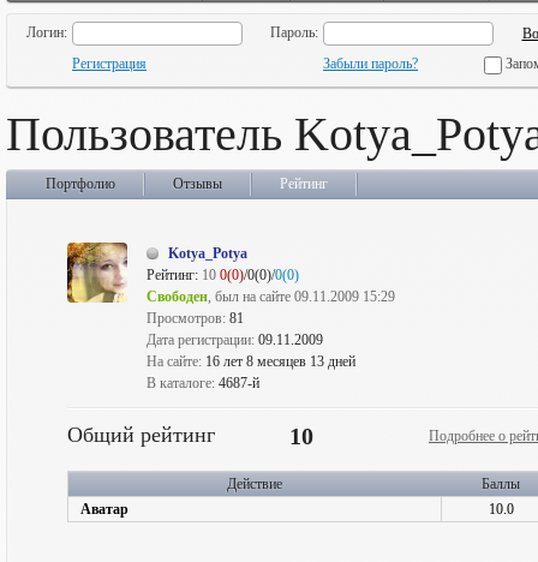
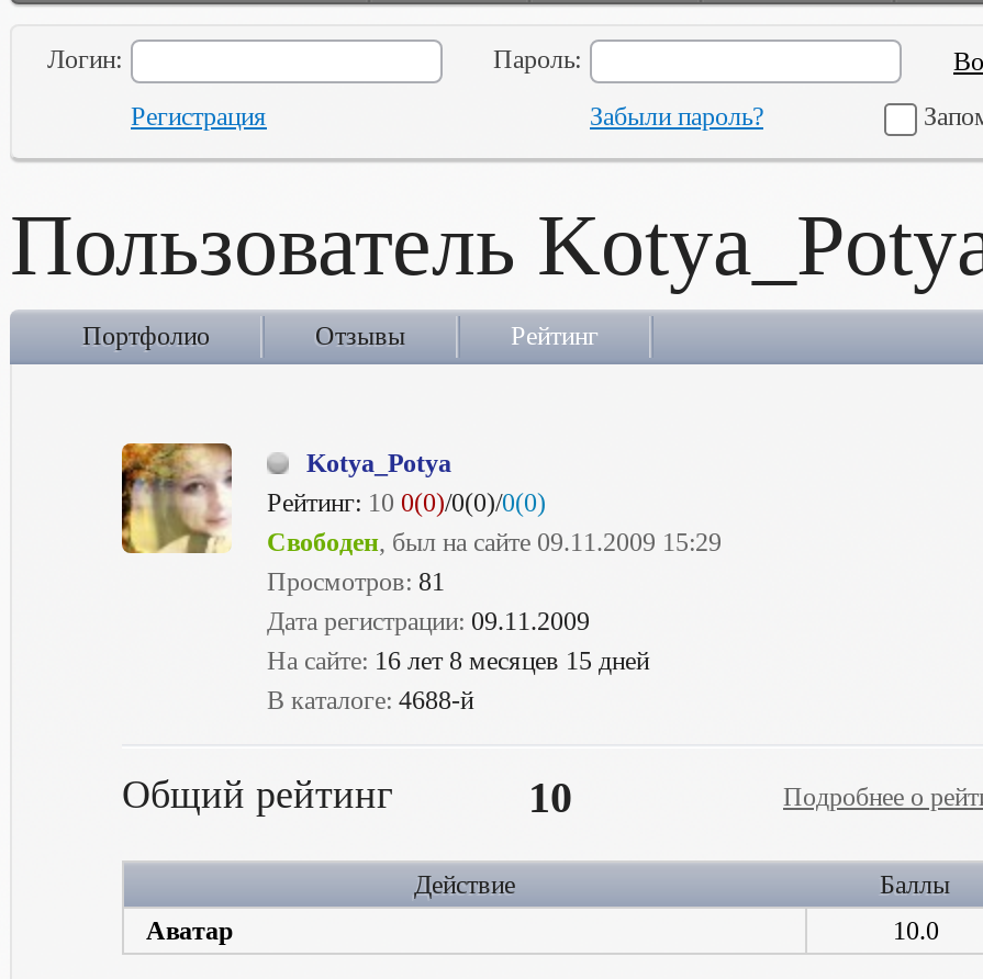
[147,353,355,370] На сайте: 16 лет 8 месяцев 13 дней -> [267,645,649,676] На сайте: 16 лет 8 месяцев 15 дней
[147,375,259,391] В каталоге: 4687-й -> [267,685,473,716] В каталоге: 4688-й

